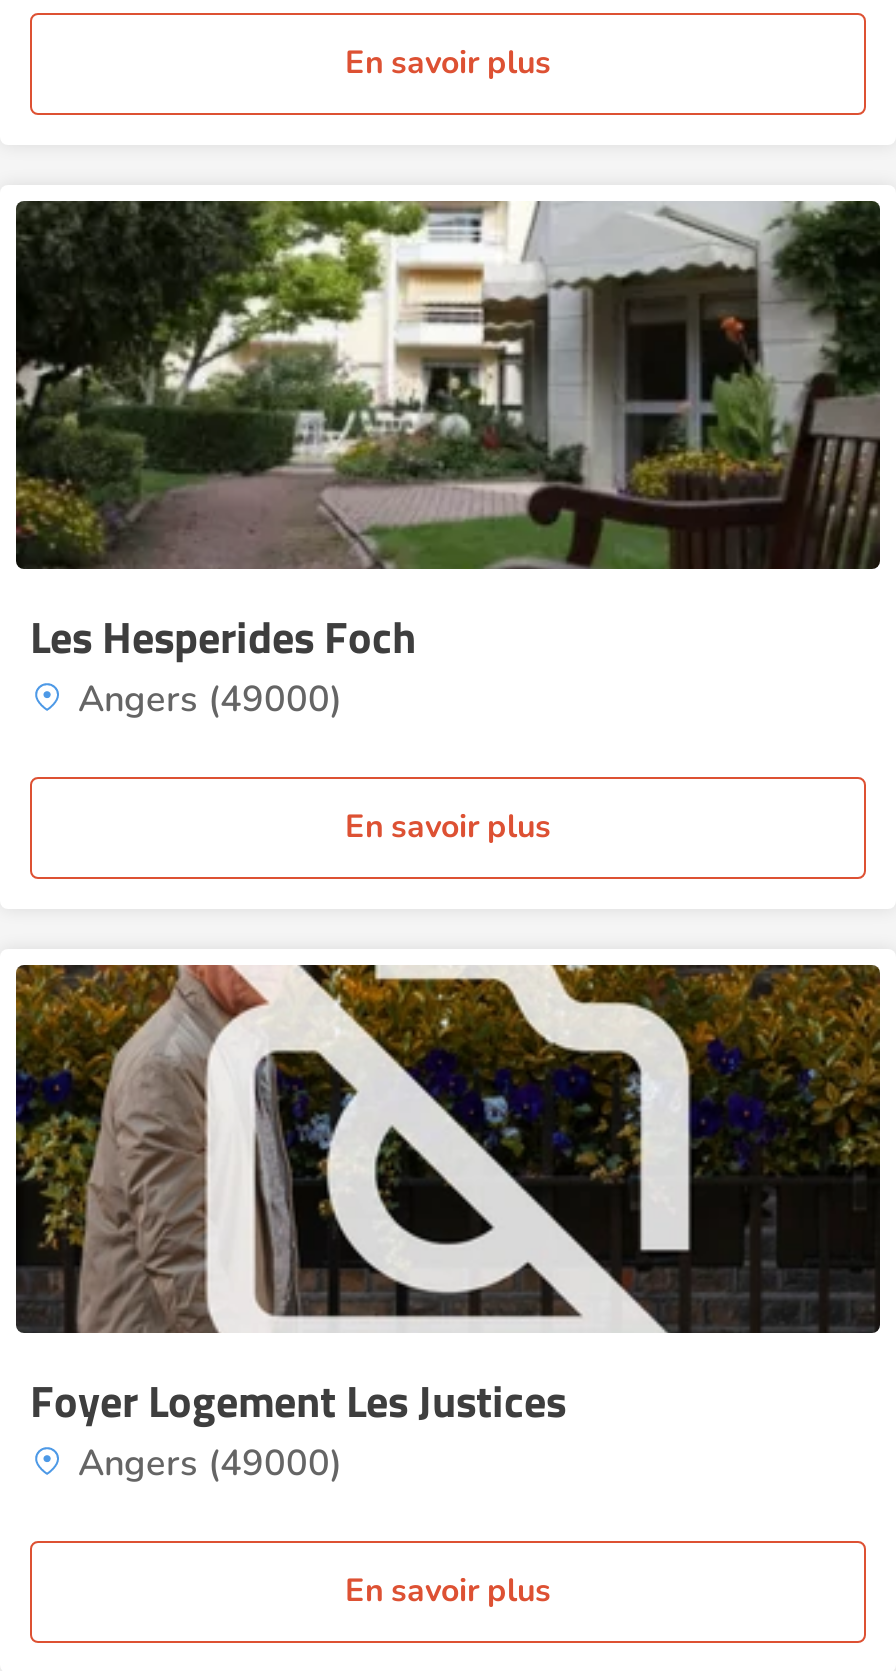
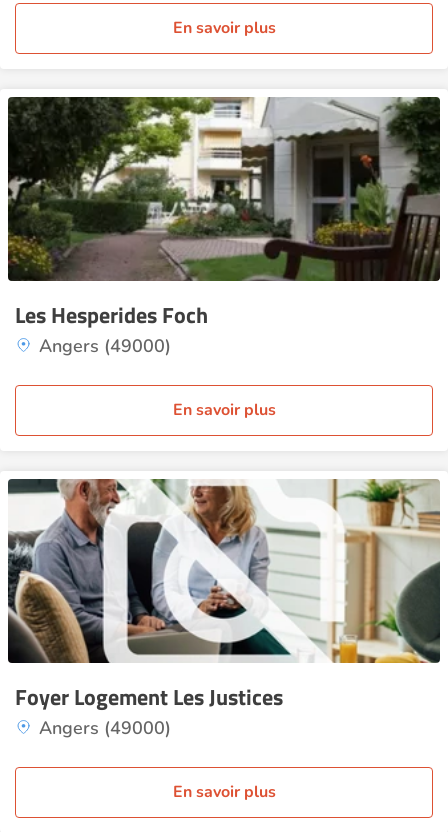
[14,963,882,1335] [image] -> [7,478,441,664] [image]

